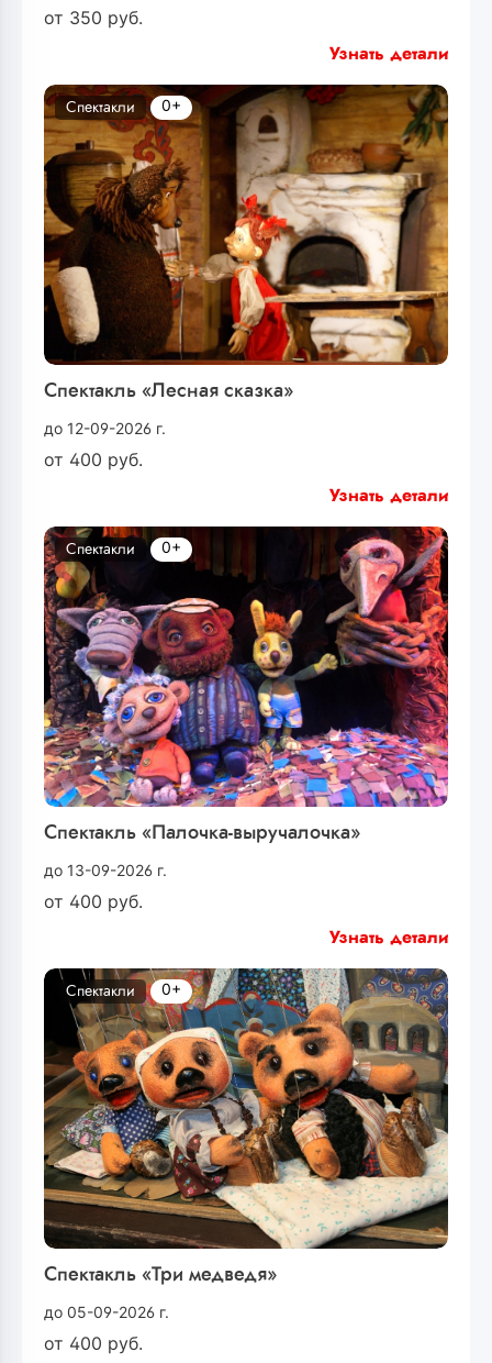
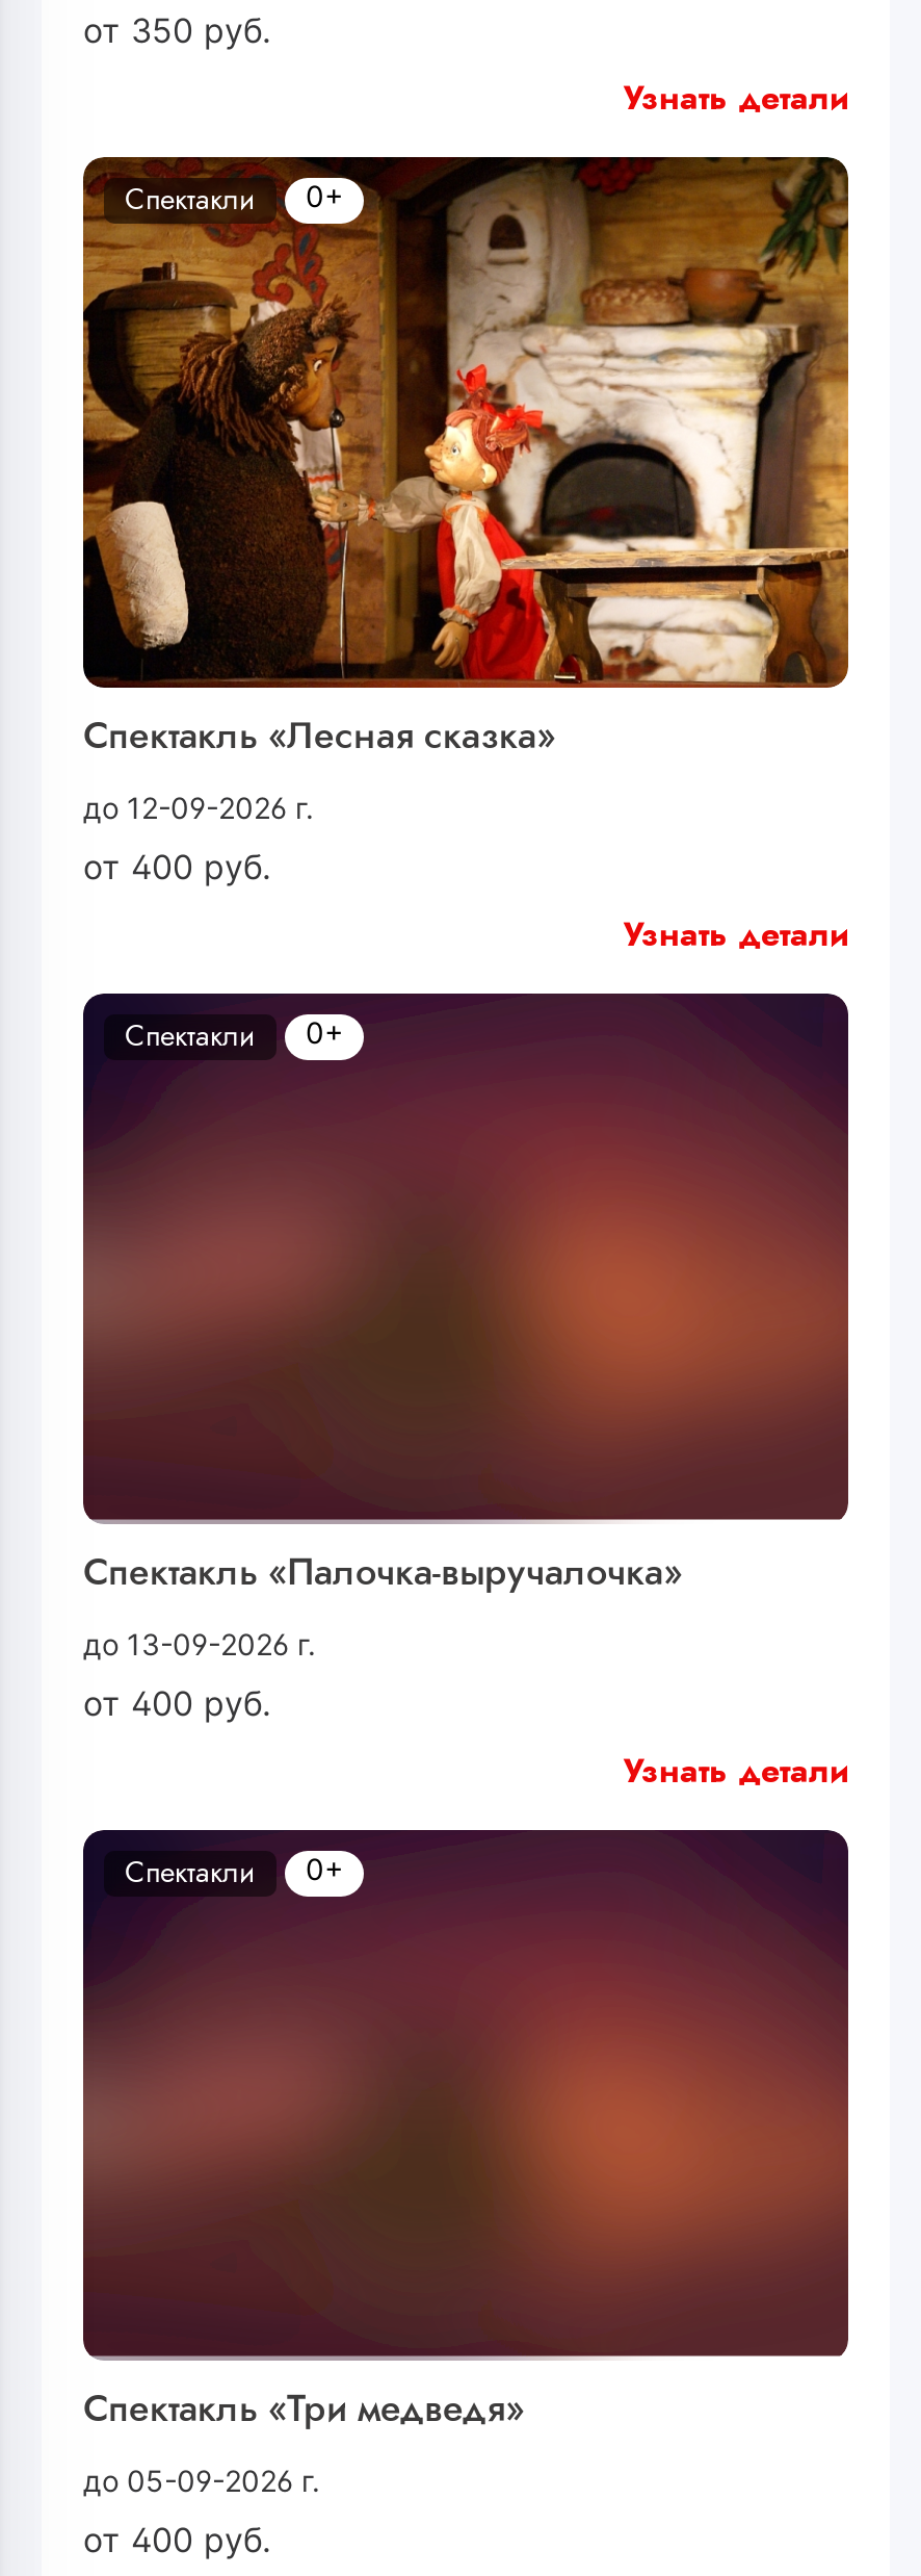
[43,525,449,808] [image] -> [81,991,850,1524] [image]
[44,967,449,1250] [image] -> [83,1828,850,2361] [image]

